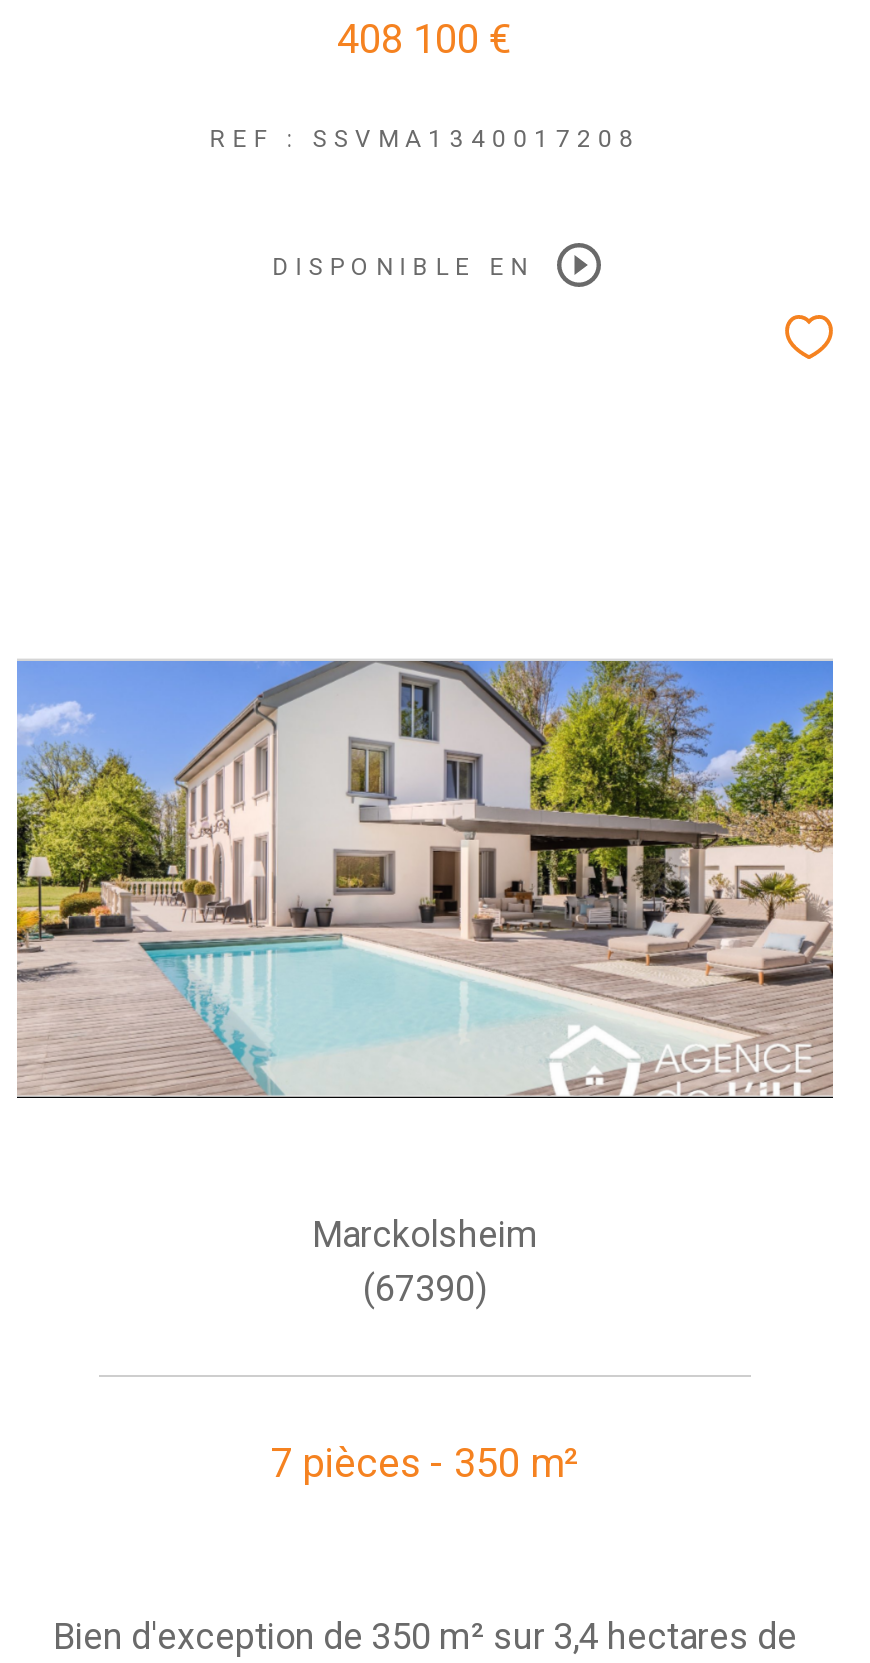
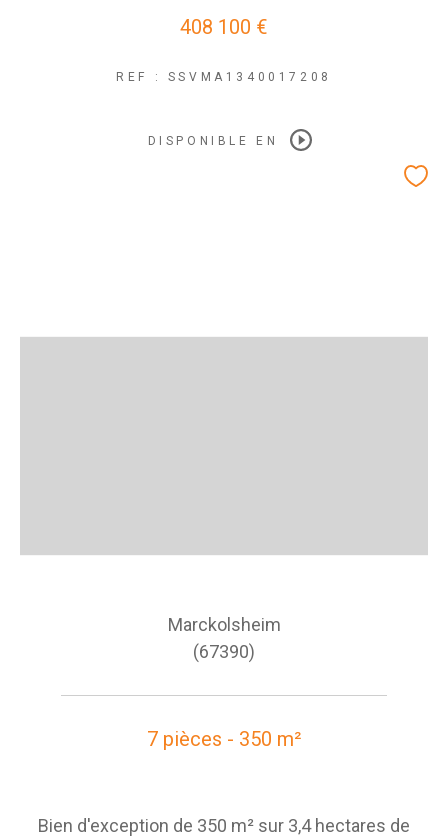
[15,659,835,1101] [image] -> none

